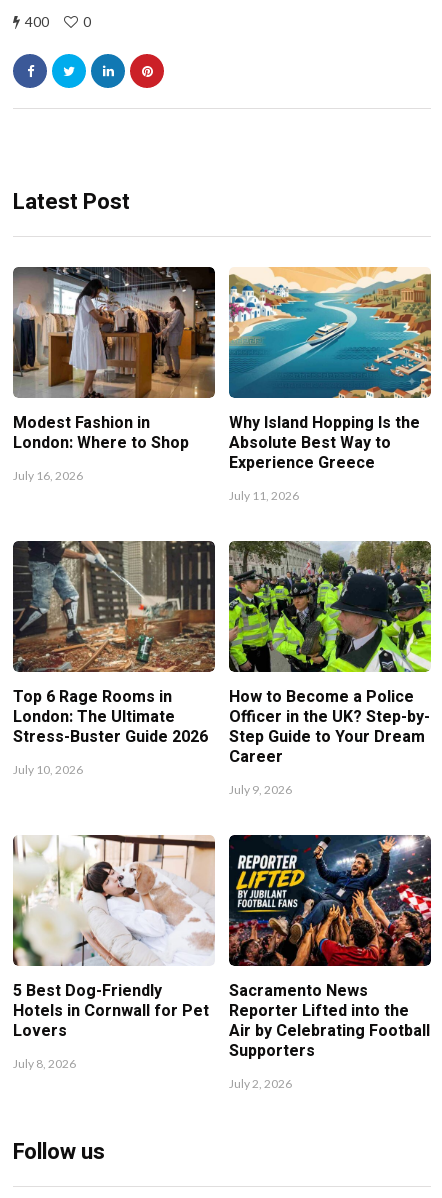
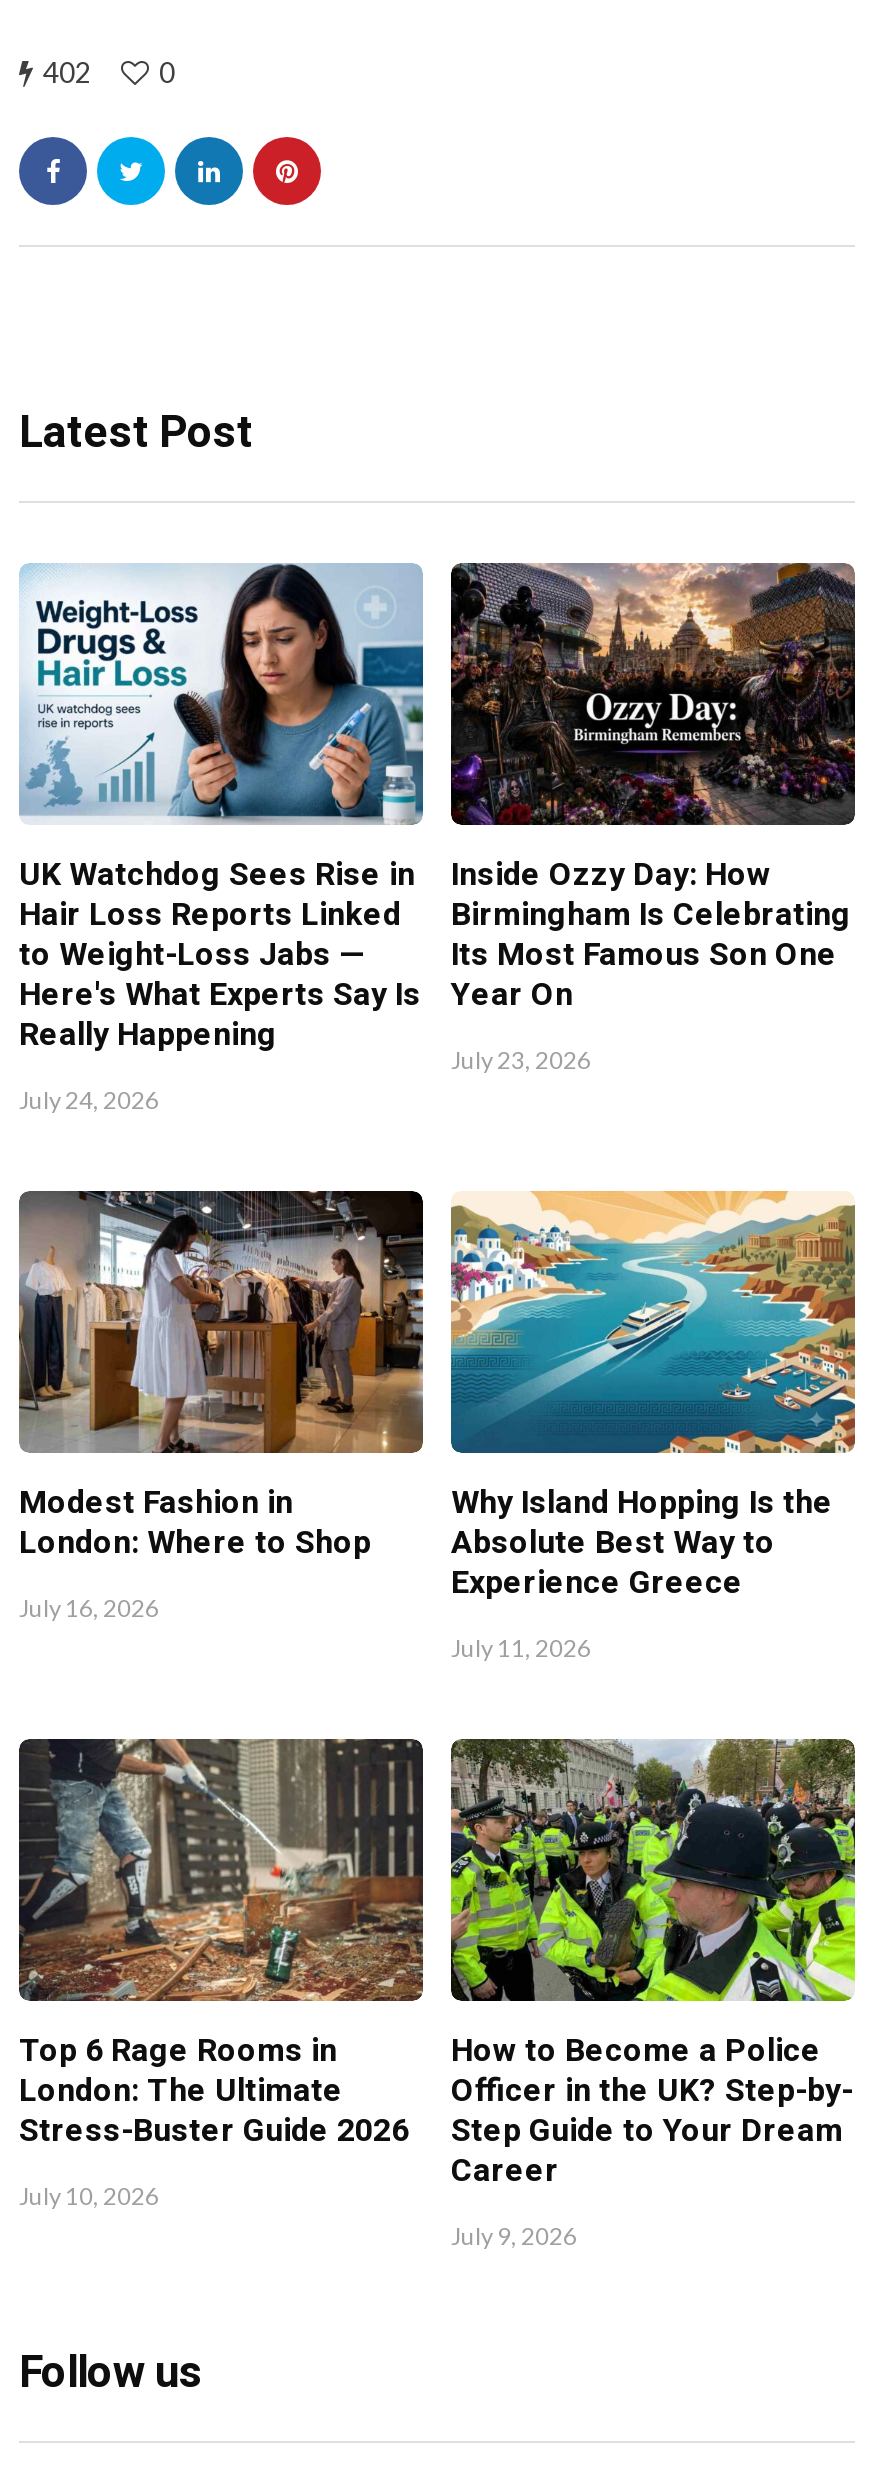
[25,13,91,30] 400 0 -> [43,55,175,89] 402 0
none -> [19,563,425,1115] [image] | UK Watchdog Sees Rise in | Hair Loss Reports Linked | to Weight-Loss Jabs — | Here's What Experts Say Is | Really Happening | July 24, 2026
none -> [449,561,857,1075] [image] | Inside Ozzy Day: How | Birmingham Is Celebrating | Its Most Famous Son One | Year On | July 23, 2026
moved [11,265,430,797] -> [15,1187,853,2251]: [image] | Modest Fashion in | London: Where to Shop | ... | Career | July 9, 2026
[12,834,216,1071] [image] | 5 Best Dog-Friendly | Hotels in Cornwall for Pet | Lovers | July 8, 2026 -> none
[228,834,432,1091] [image] | Sacramento News | Reporter Lifted into the | Air by Celebrating Football | Supporters | July 2, 2026 -> none

